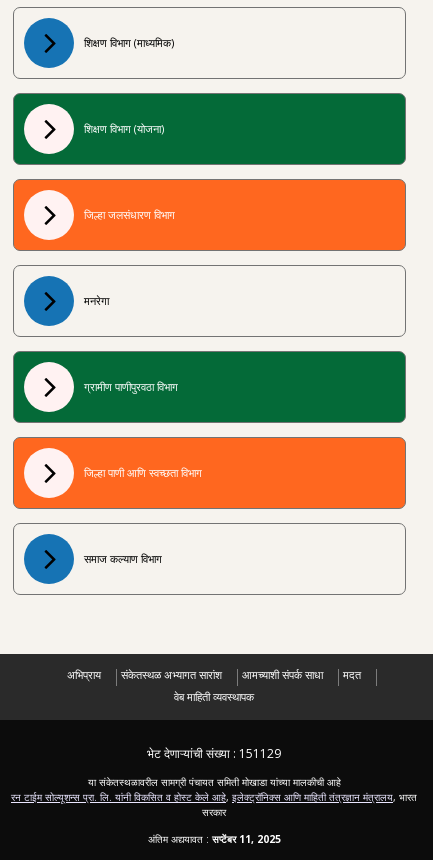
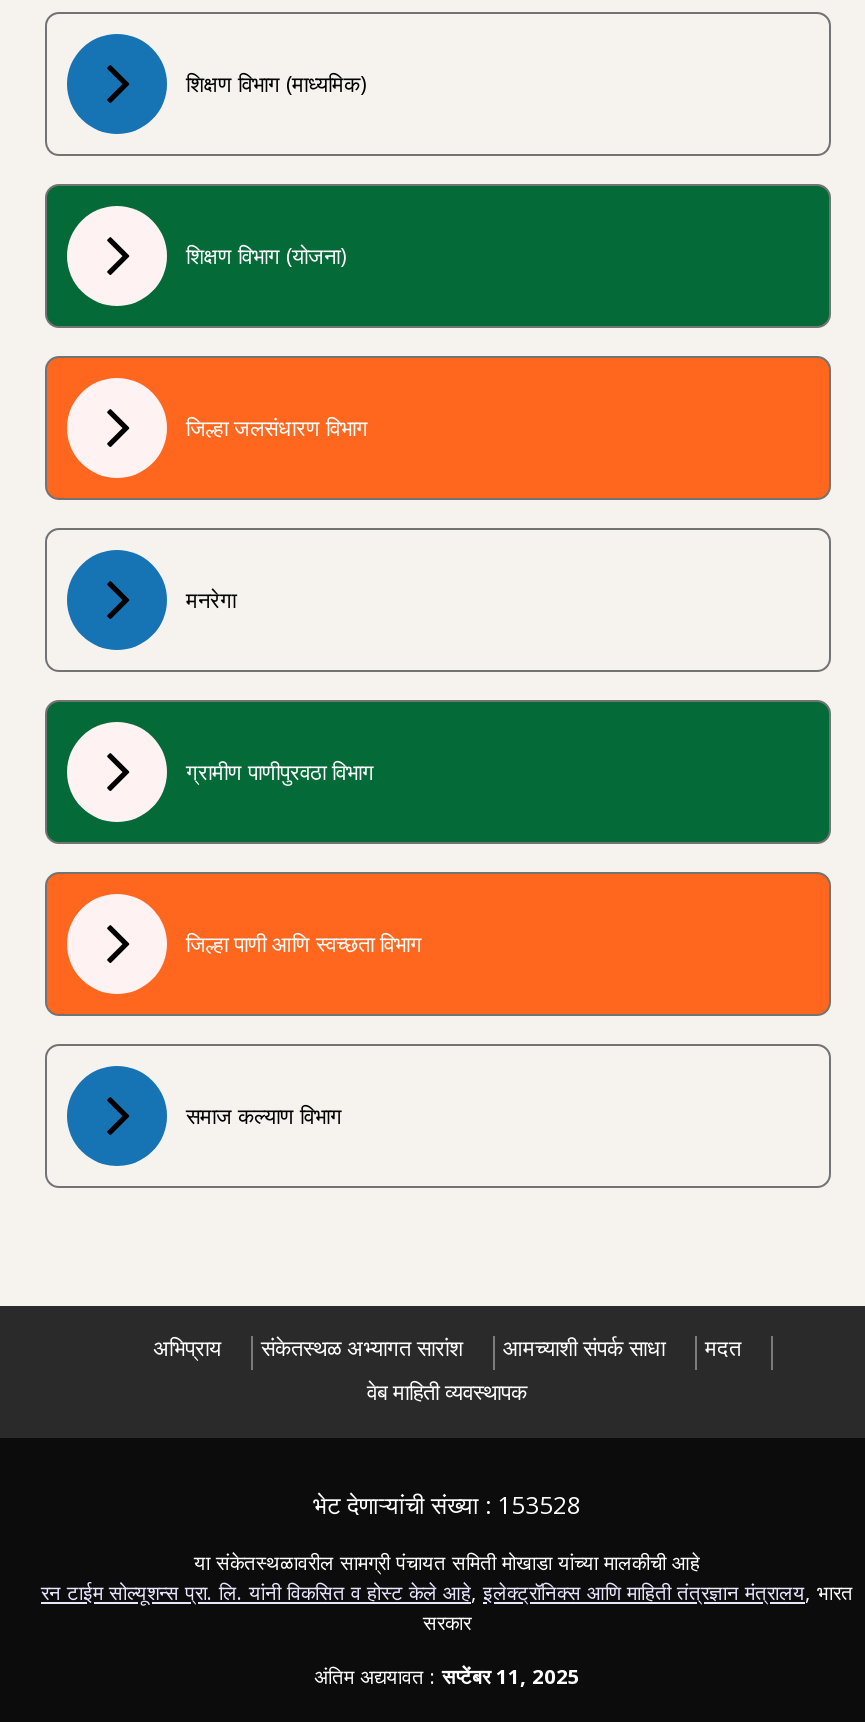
[147,745,281,762] भेट देणाऱ्यांची संख्या : 151129 -> [313,1488,581,1522] भेट देणाऱ्यांची संख्या : 153528

